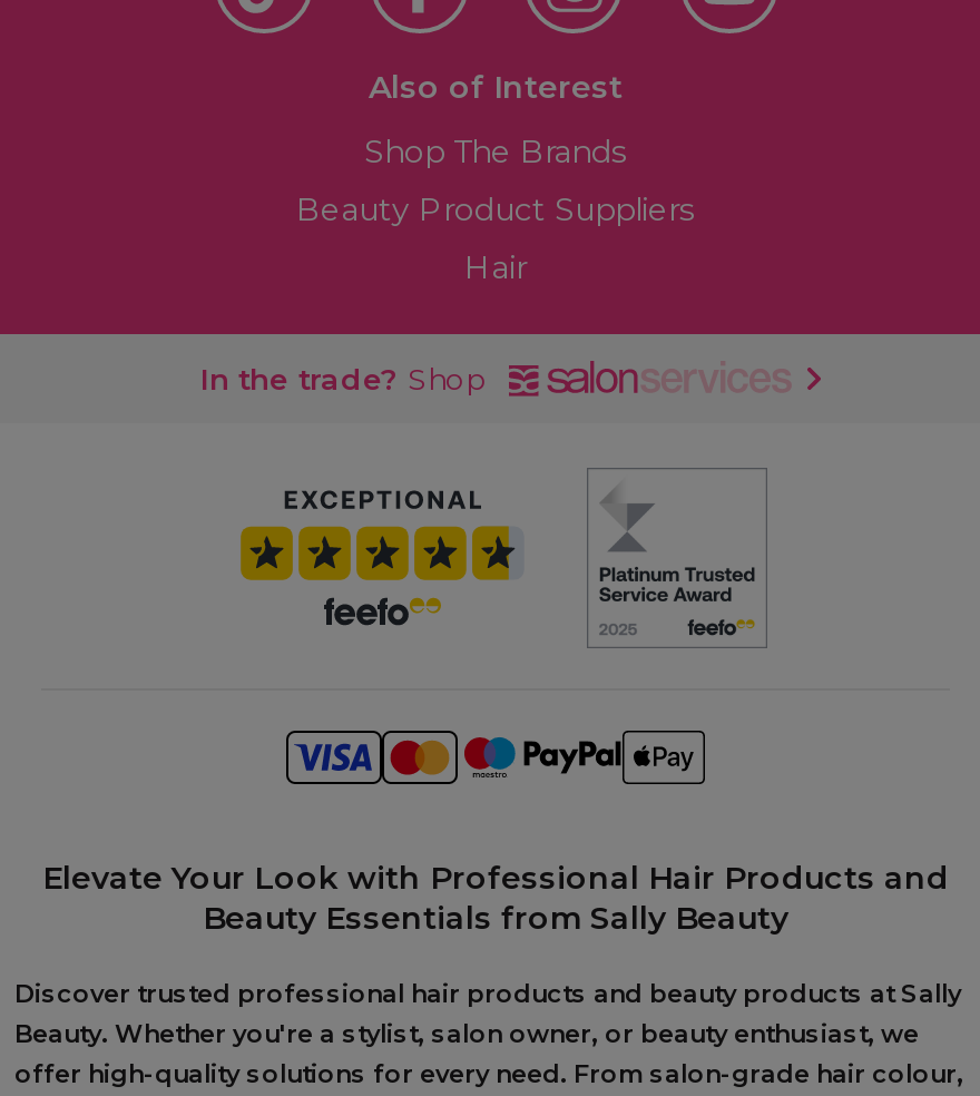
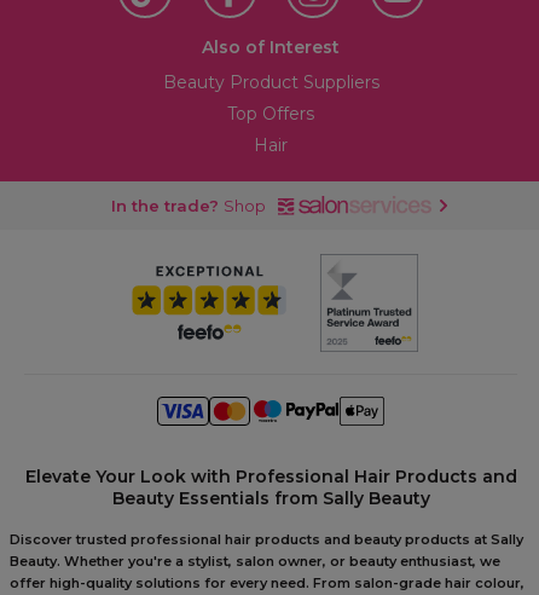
[364,131,627,172] Shop The Brands -> none
moved [296,189,695,229] -> [163,71,379,93]: Beauty Product Suppliers
none -> [227,103,314,125] Top Offers

